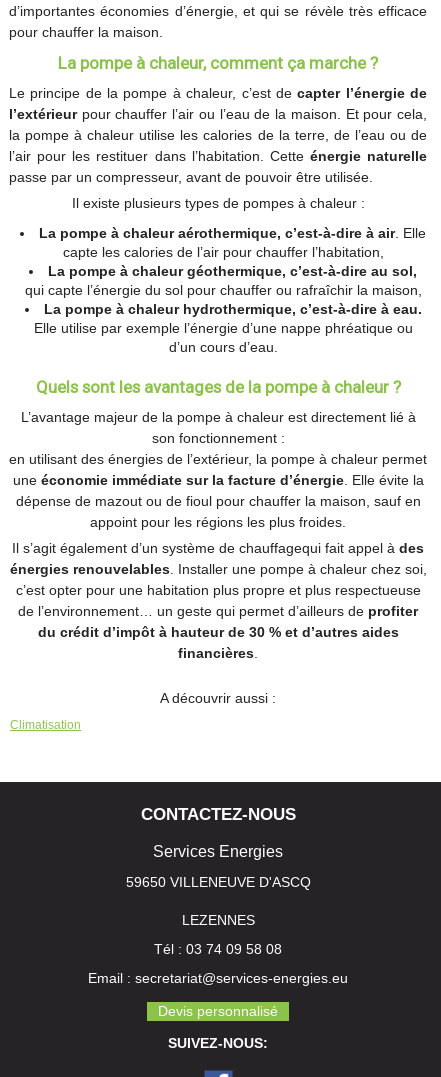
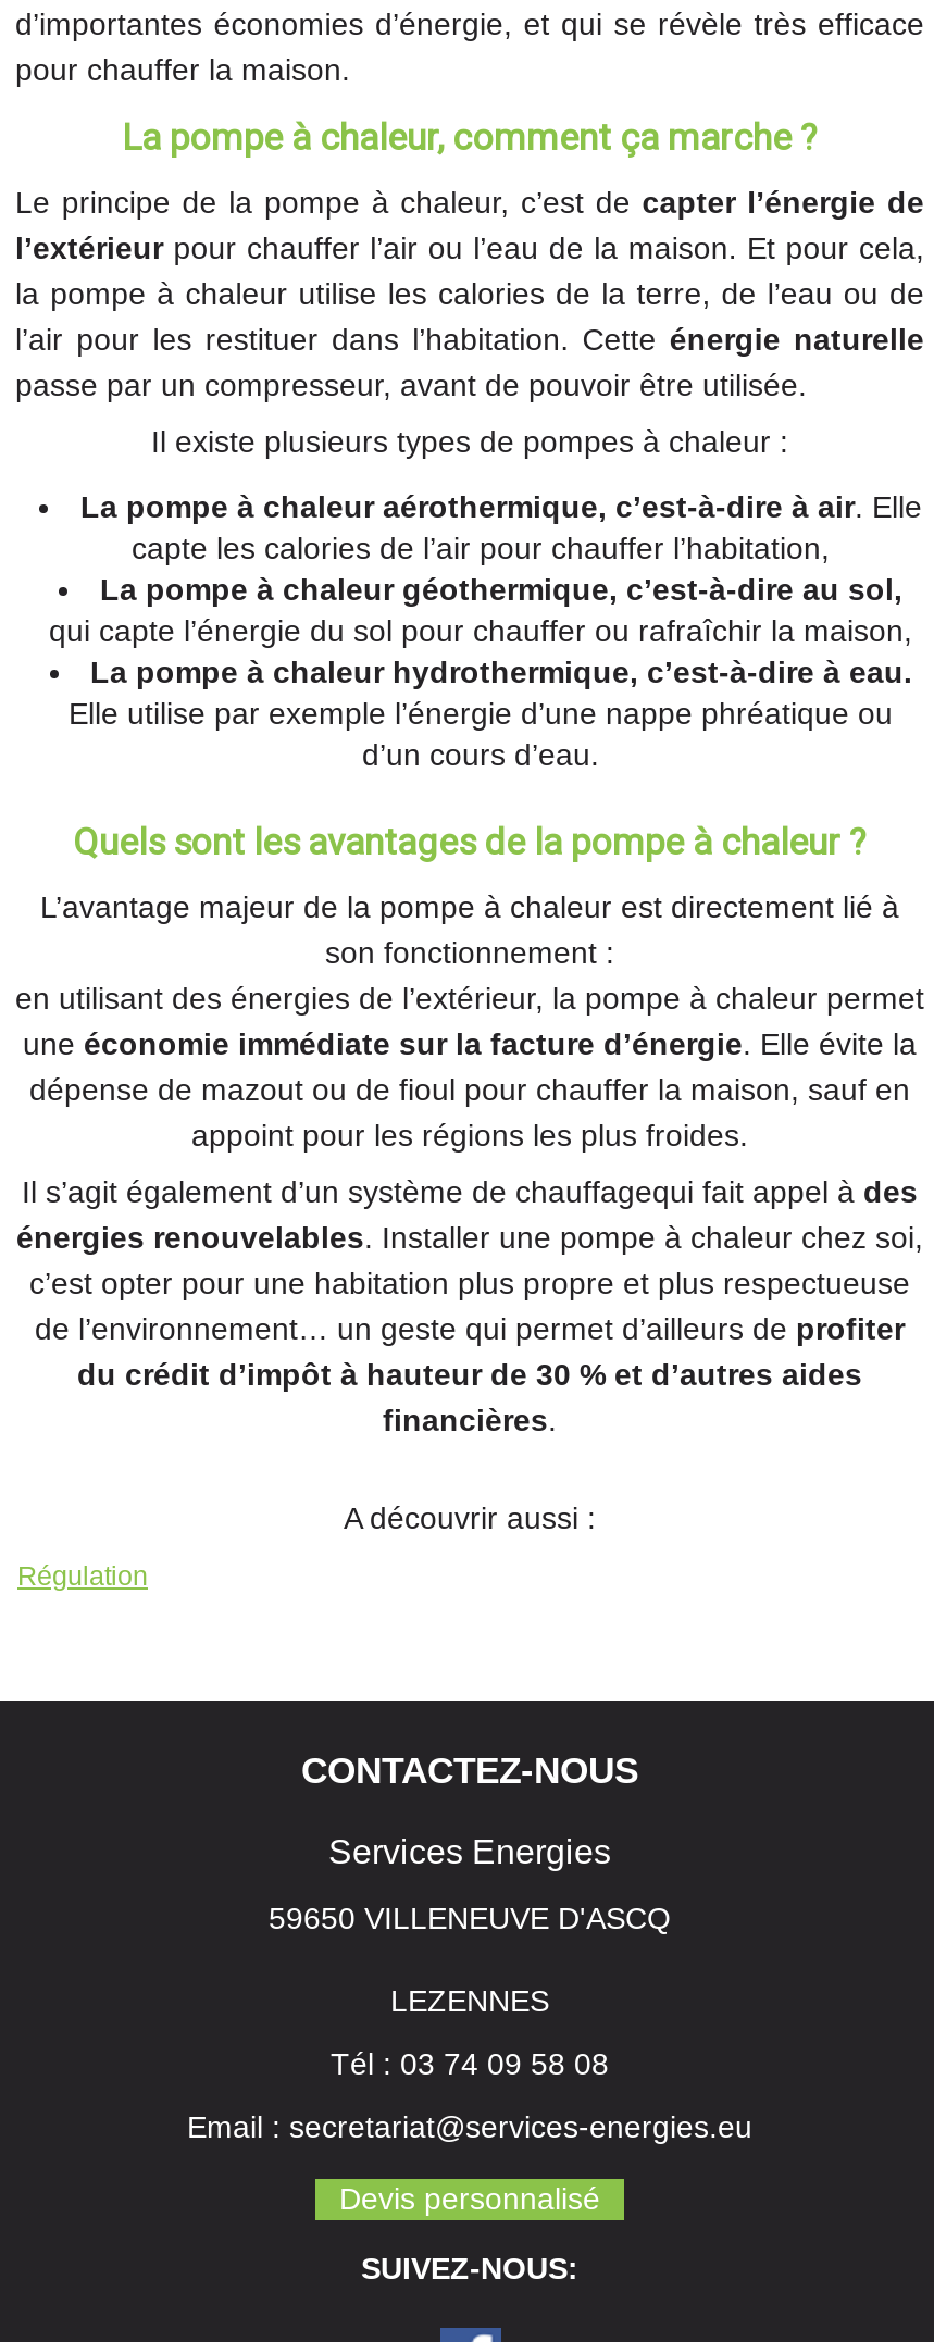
[10,718,81,732] Climatisation -> [17,1562,148,1593] Régulation

